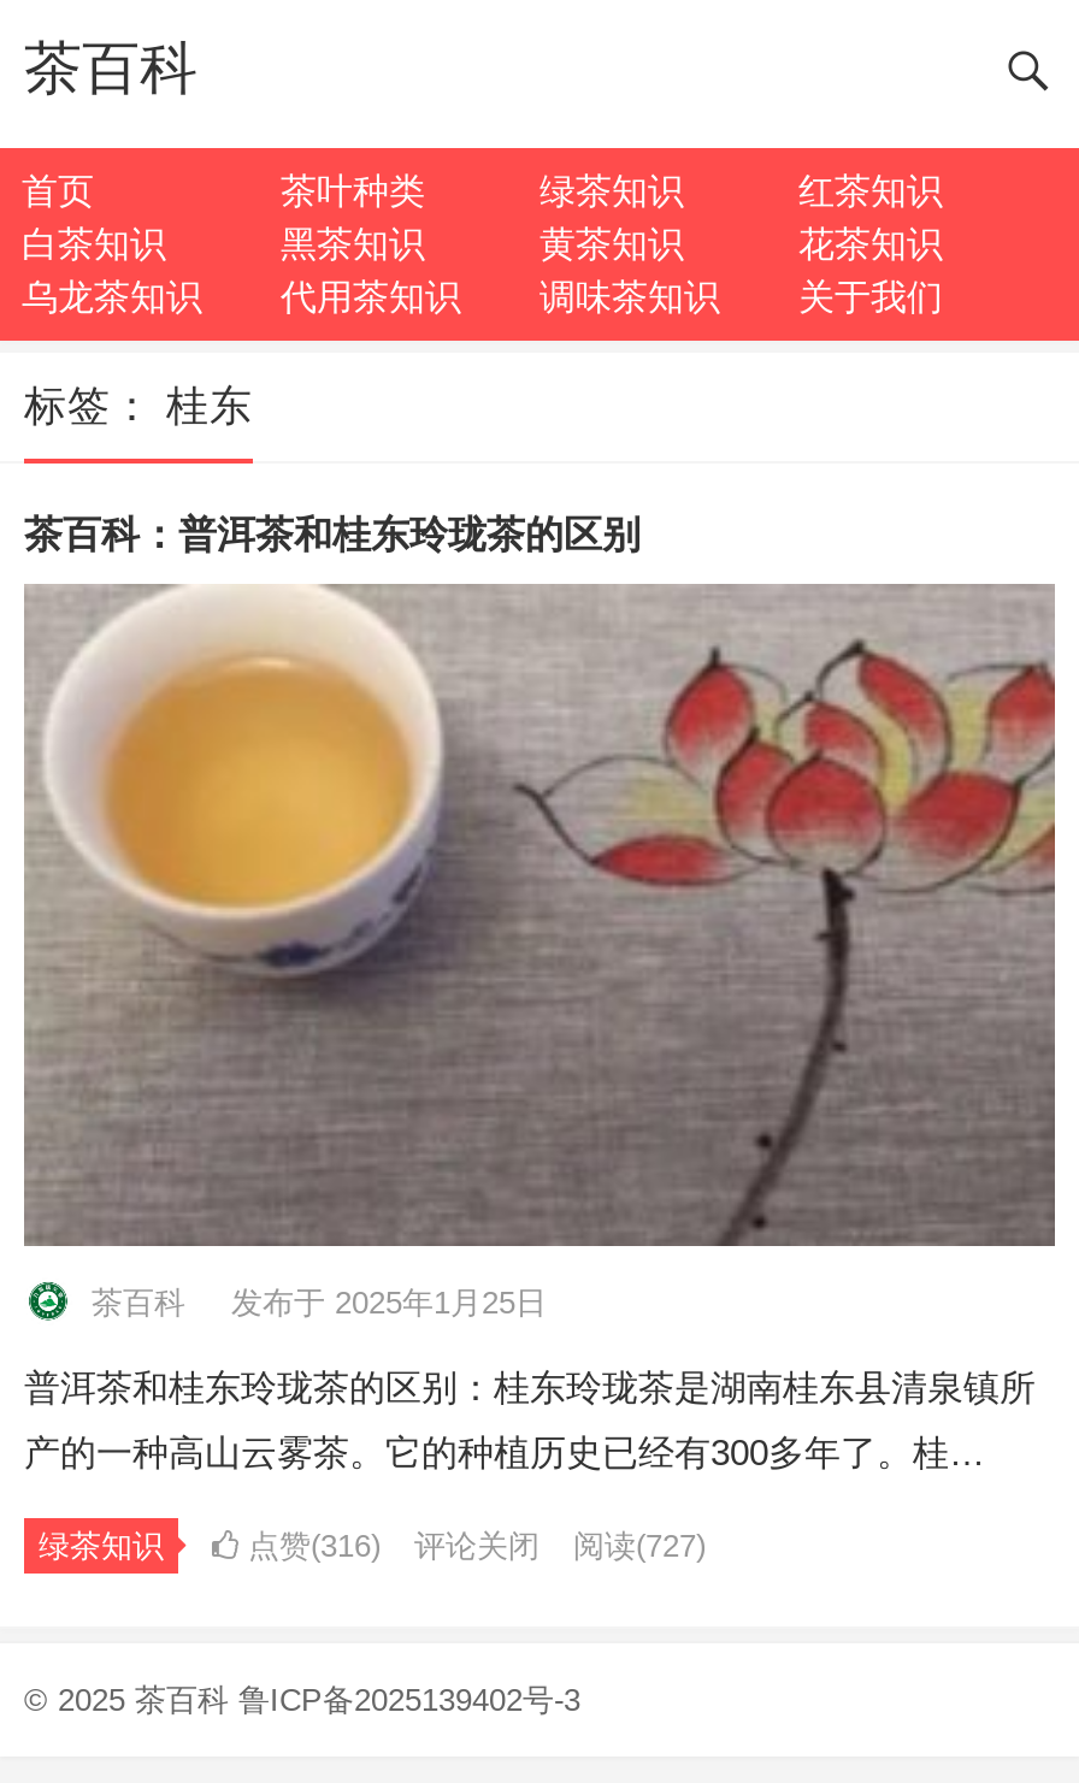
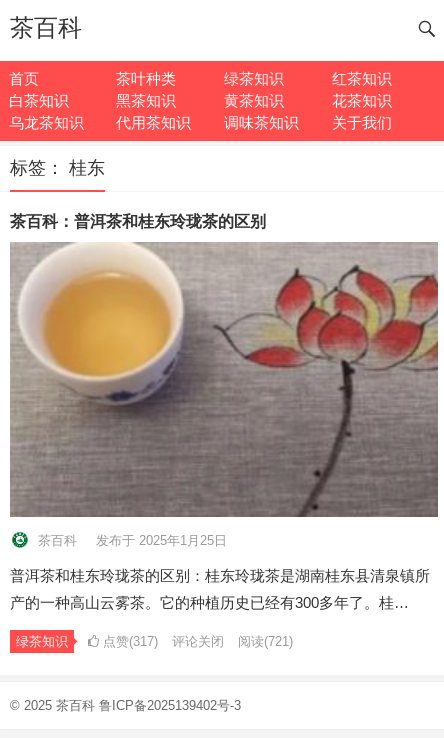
[238,1528,381,1564] 点赞(316) -> [99,634,158,649] 点赞(317)
[573,1528,706,1564] 阅读(727) -> [238,634,293,649] 阅读(721)

